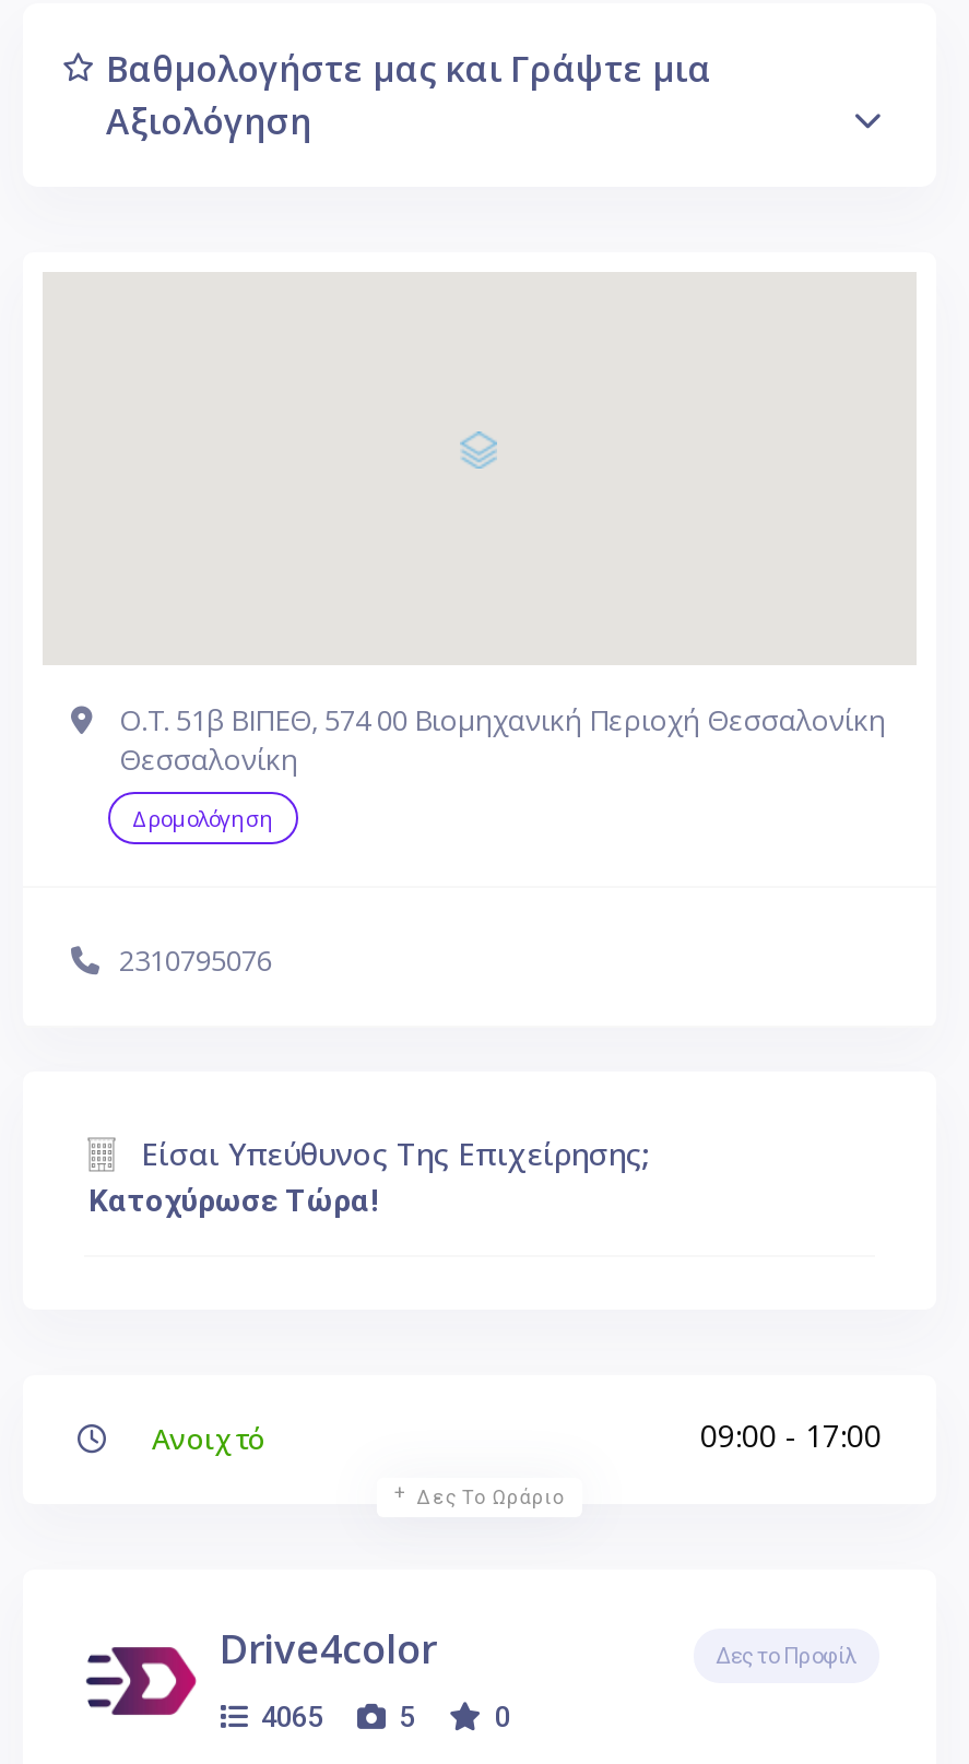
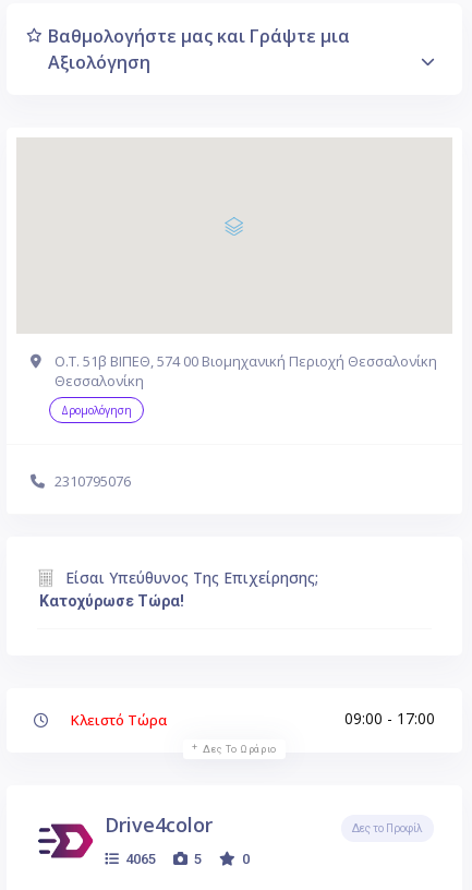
[152,1419,265,1458] Ανοιχτό -> [71,710,167,730] Κλειστό Τώρα

